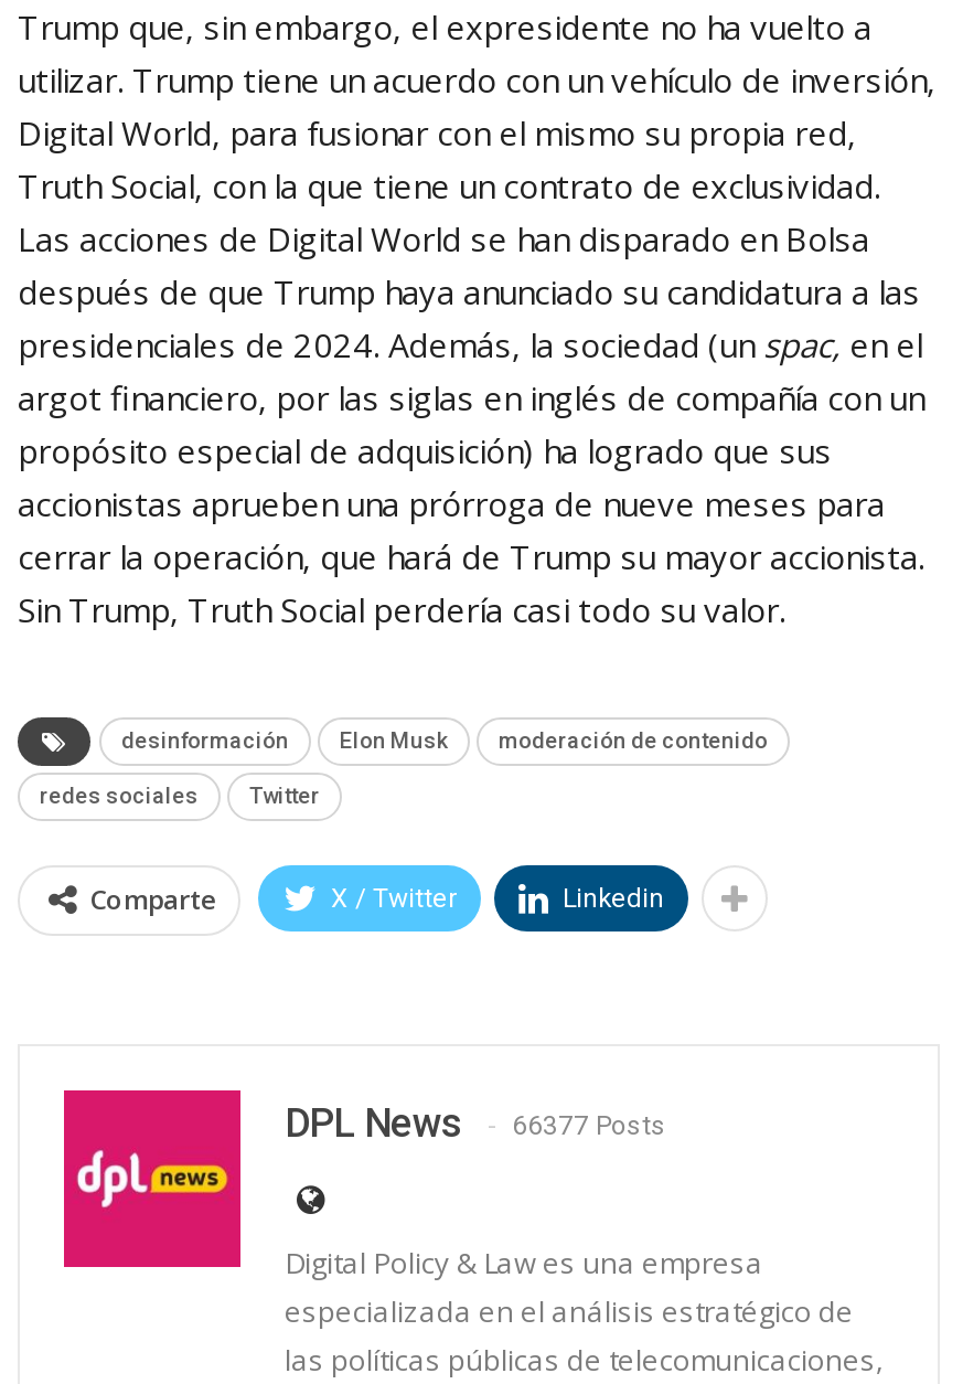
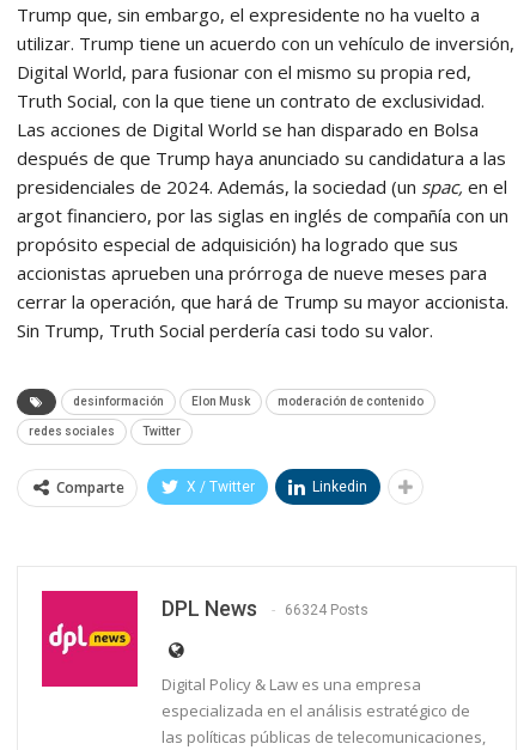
[285,1100,666,1146] DPL News 66377 Posts -> [162,596,368,621] DPL News 66324 Posts

